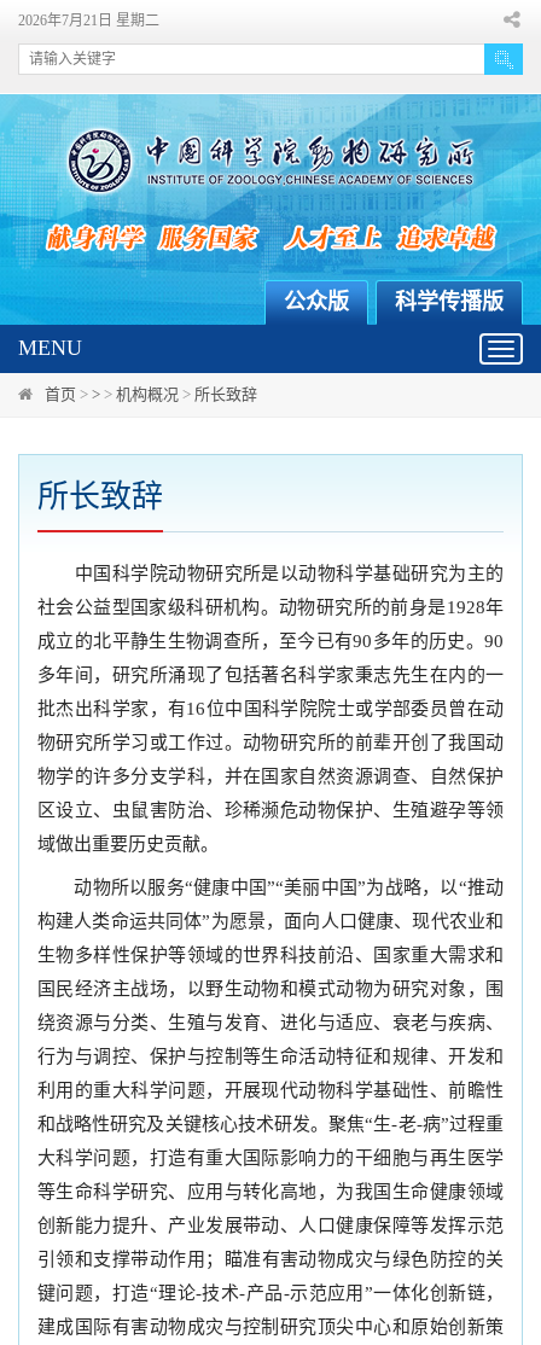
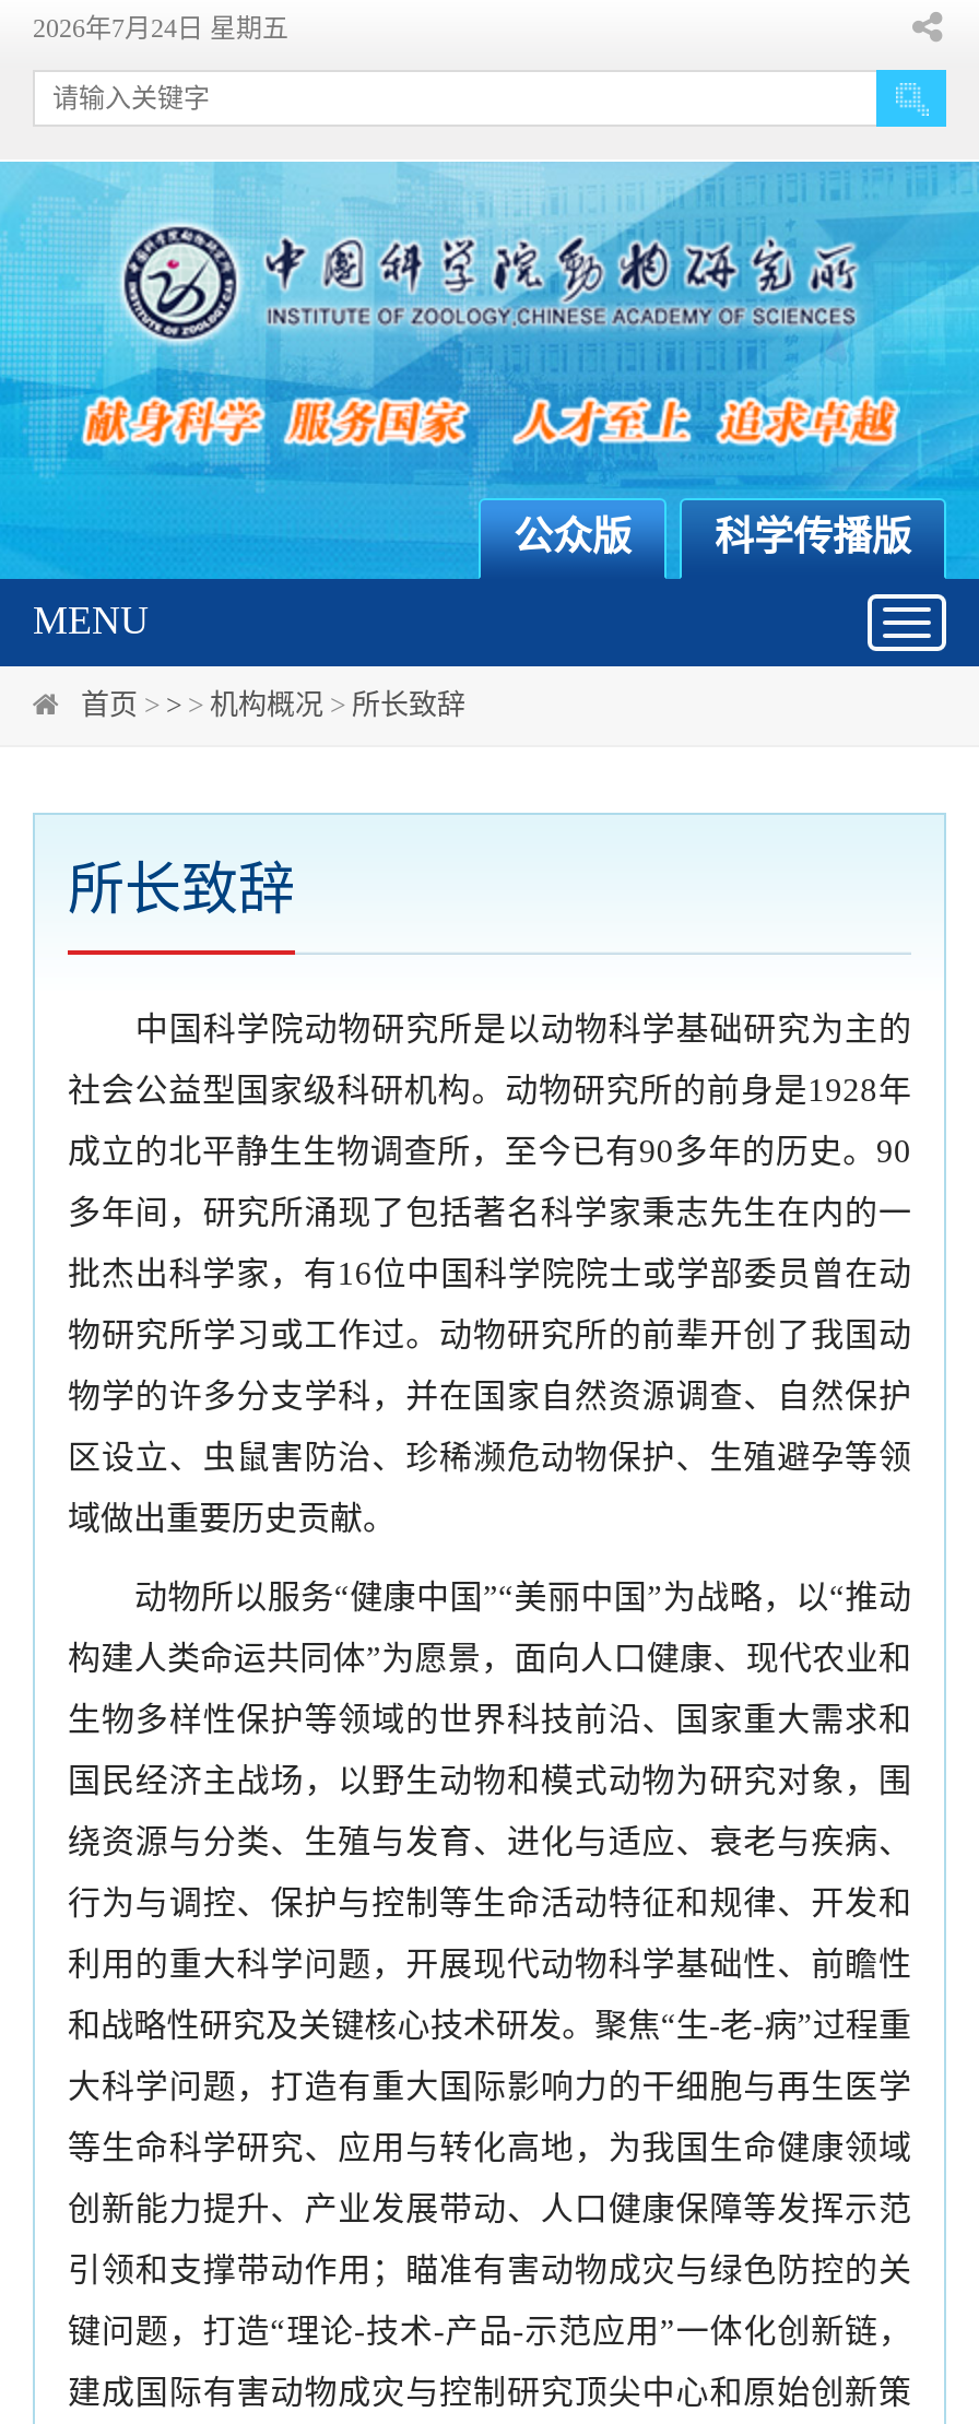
[18,12,159,29] 2026年7月21日 星期二 -> [33,13,288,44] 2026年7月24日 星期五

